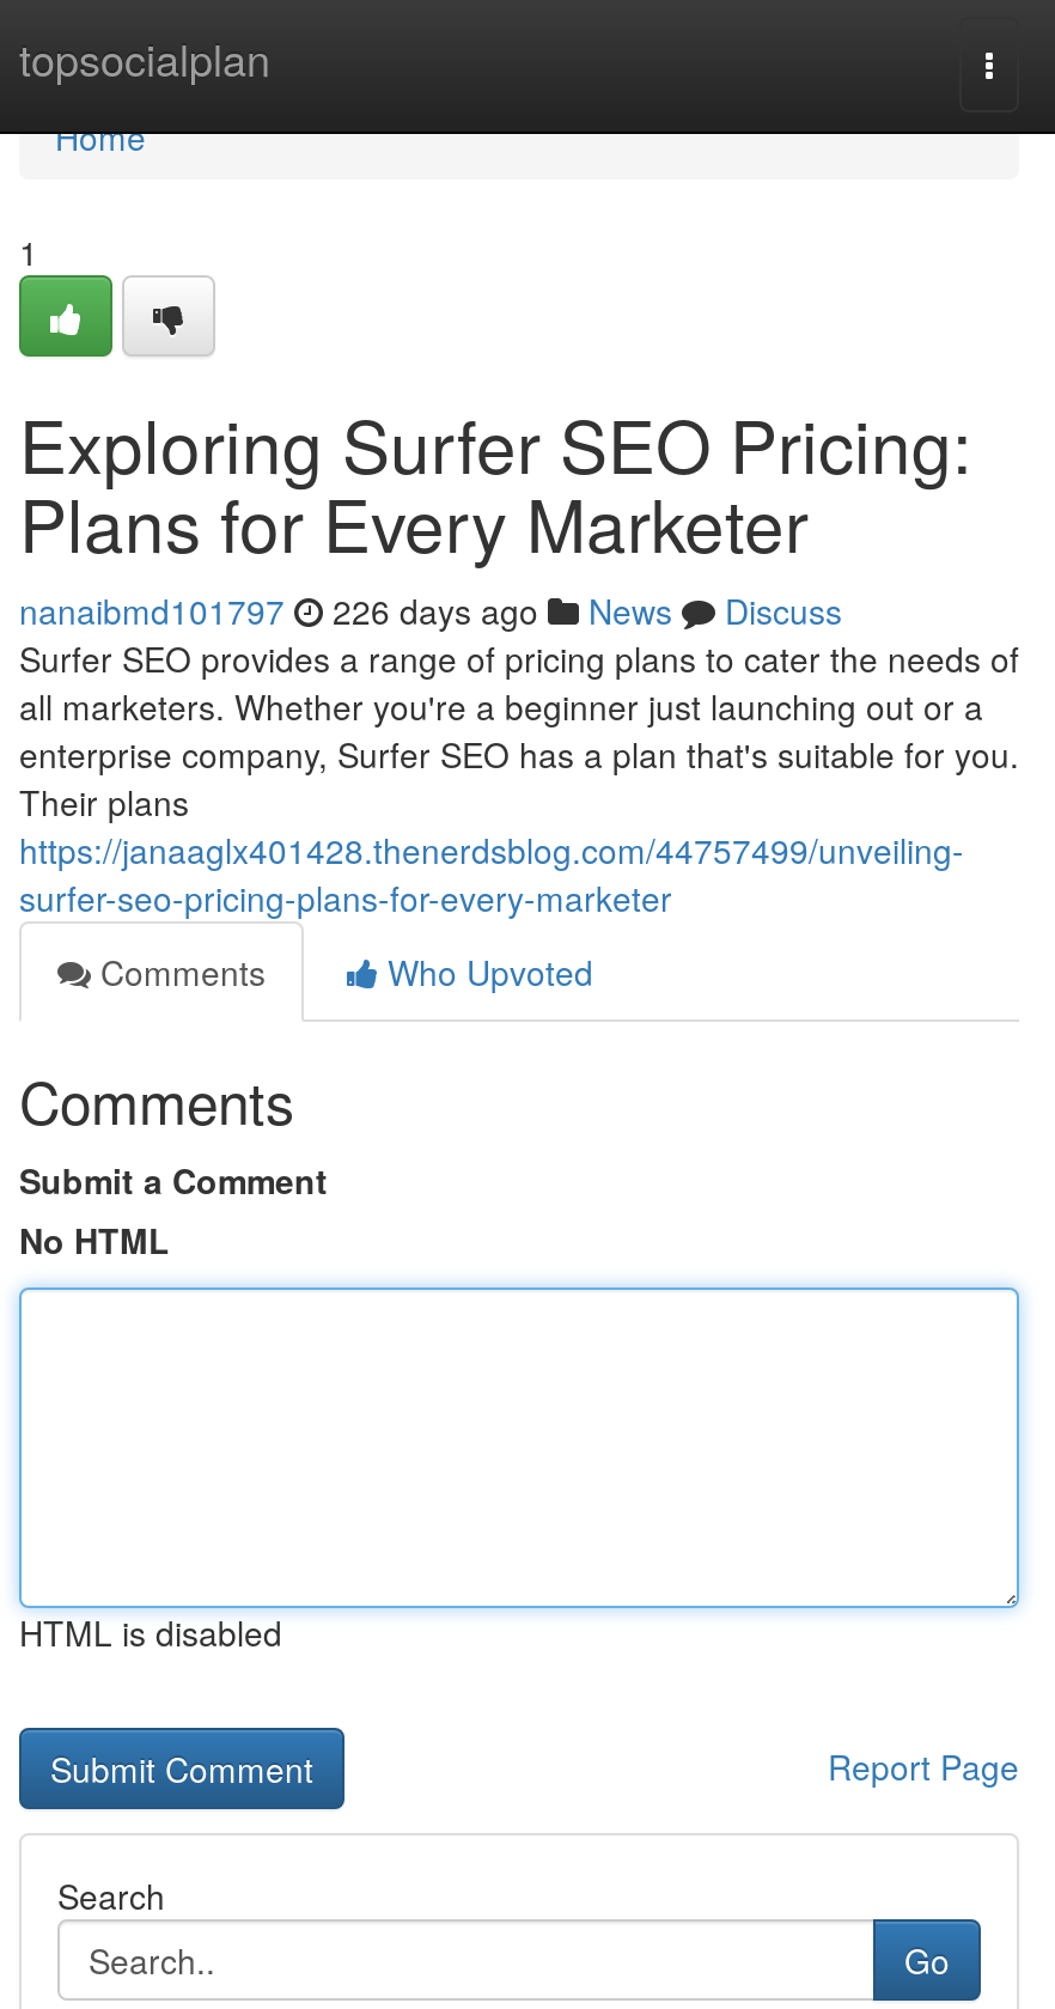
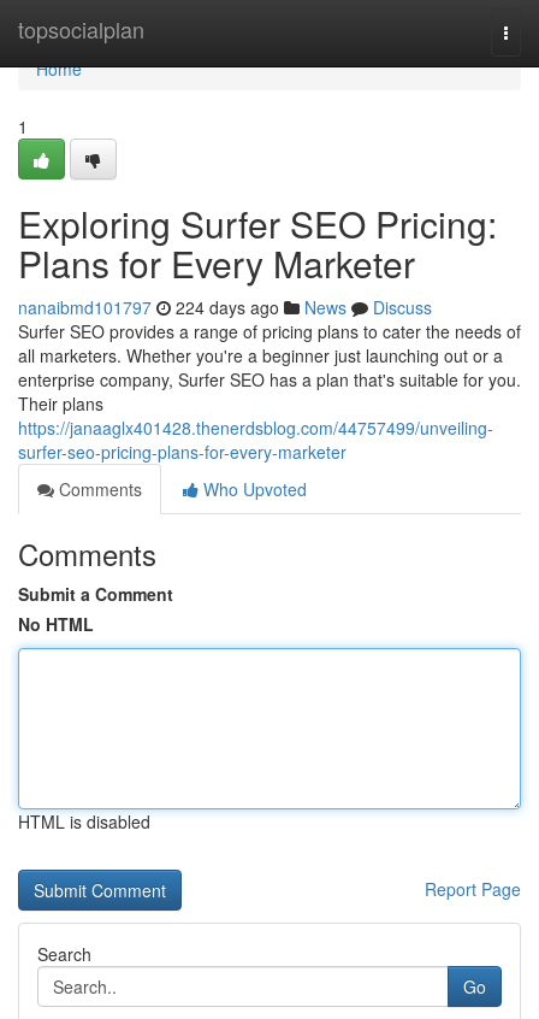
[19,586,842,634] nanaibmd101797 226 days ago News Discuss -> [18,295,432,319] nanaibmd101797 224 days ago News Discuss

